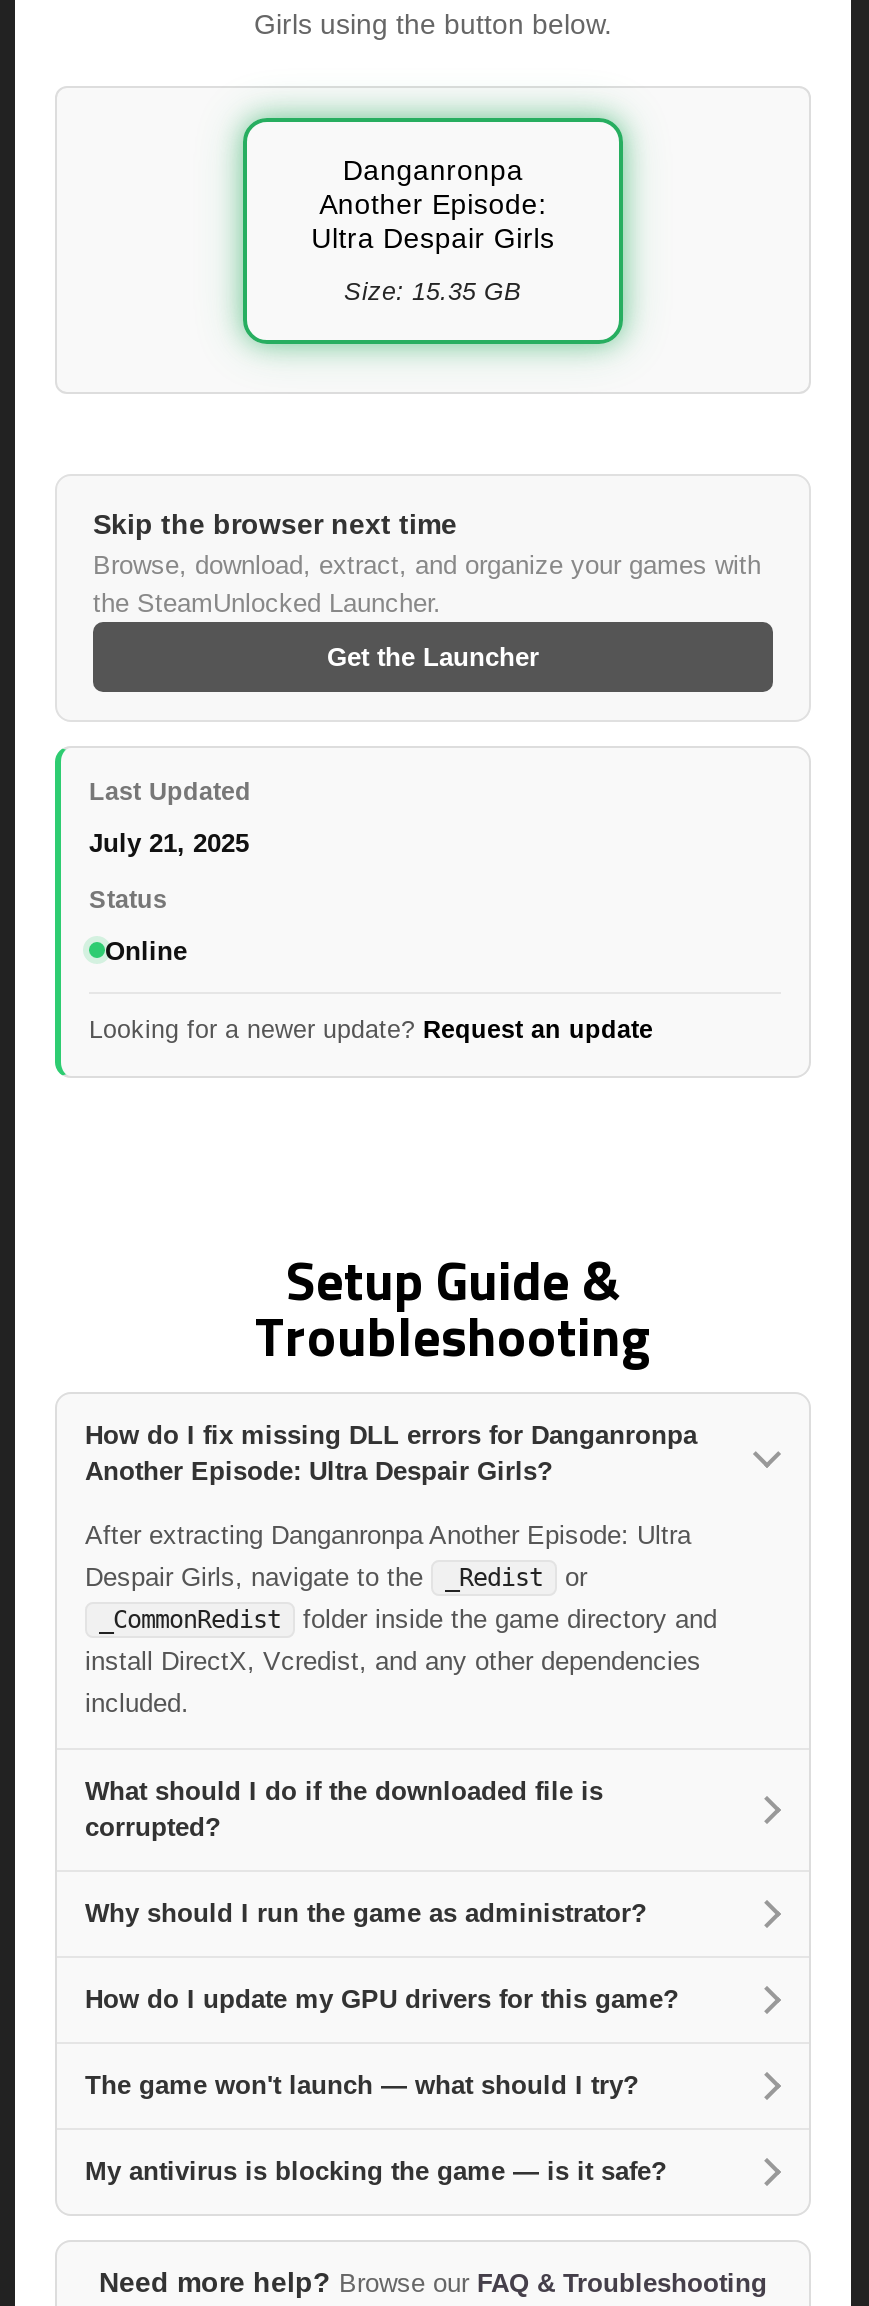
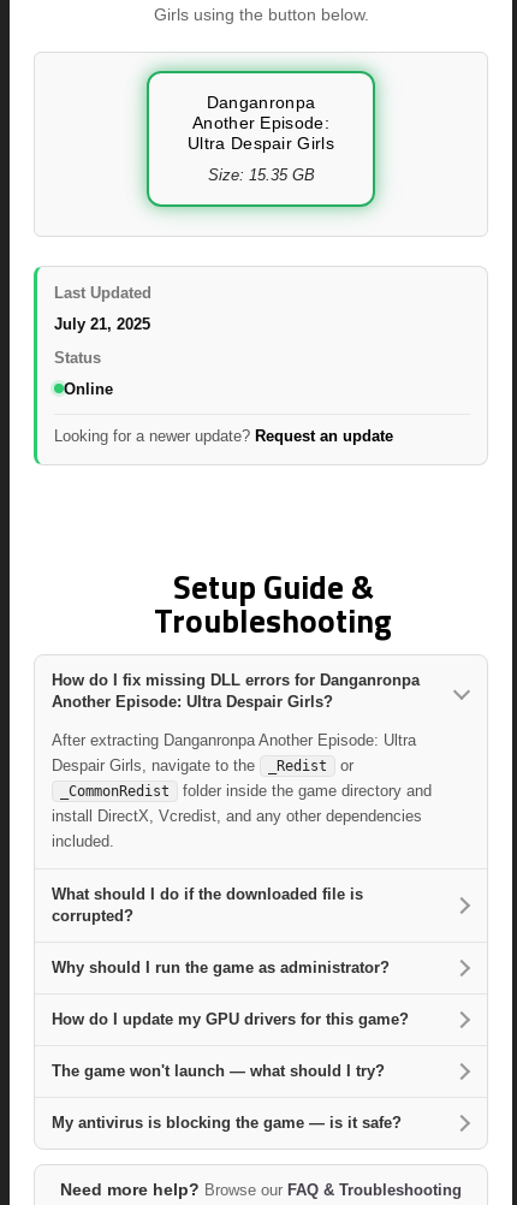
[93,507,761,671] Skip the browser next time | Browse, download, extract, and organize your games with | the SteamUnlocked Launcher. | Get the Launcher -> none

